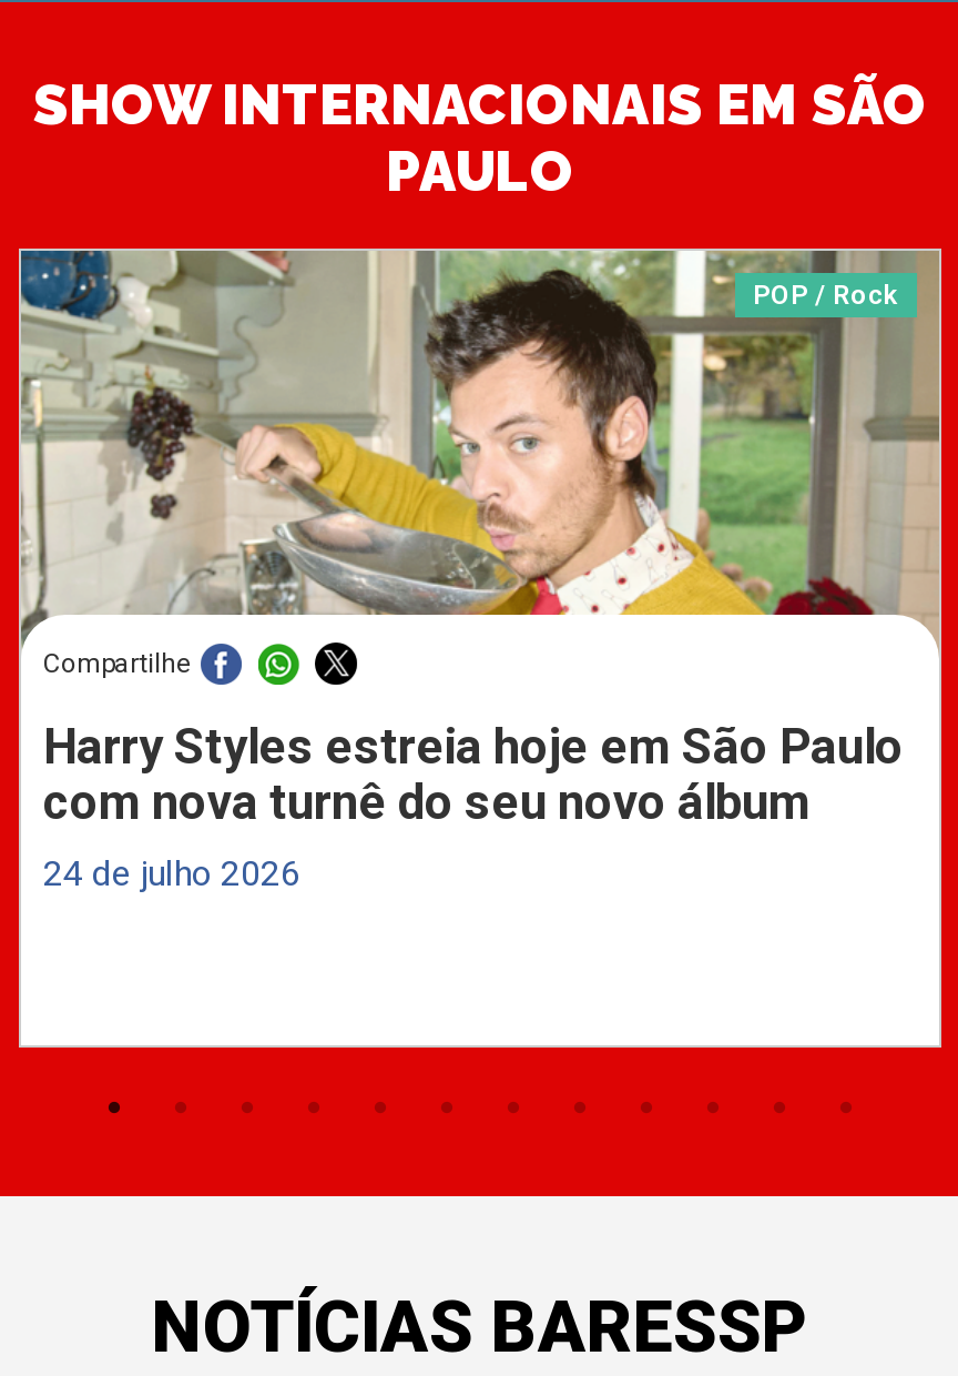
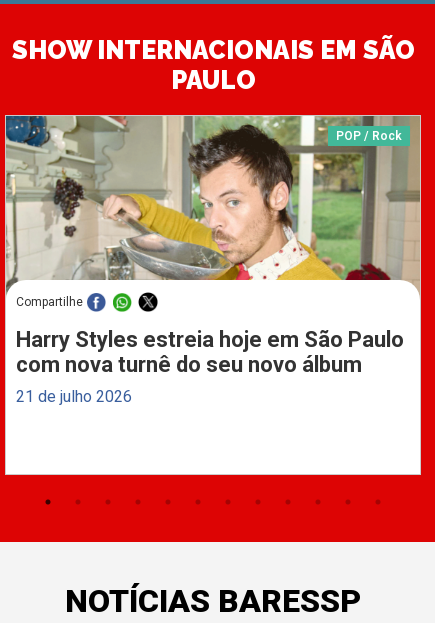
[43,852,300,894] 24 de julho 2026 -> [16,387,132,406] 21 de julho 2026

